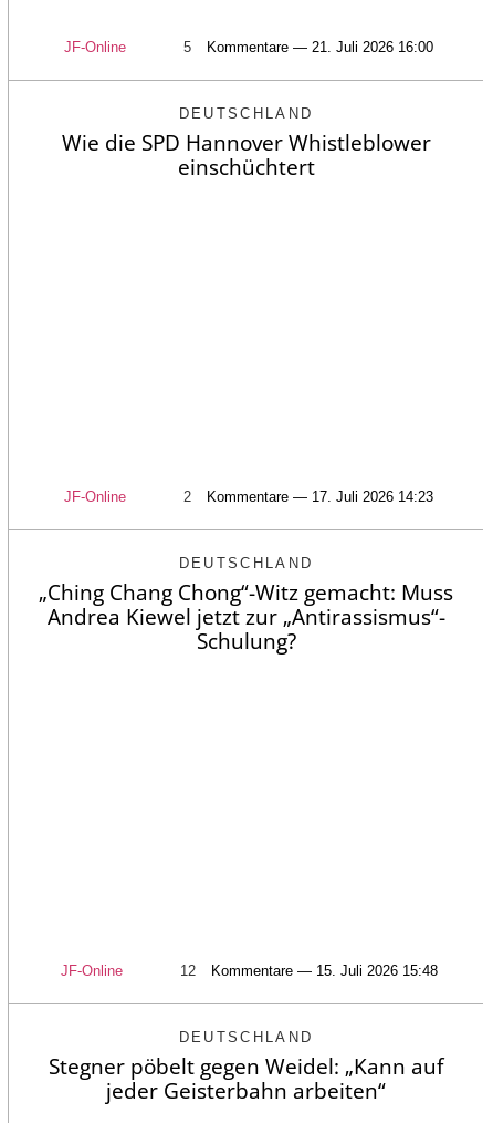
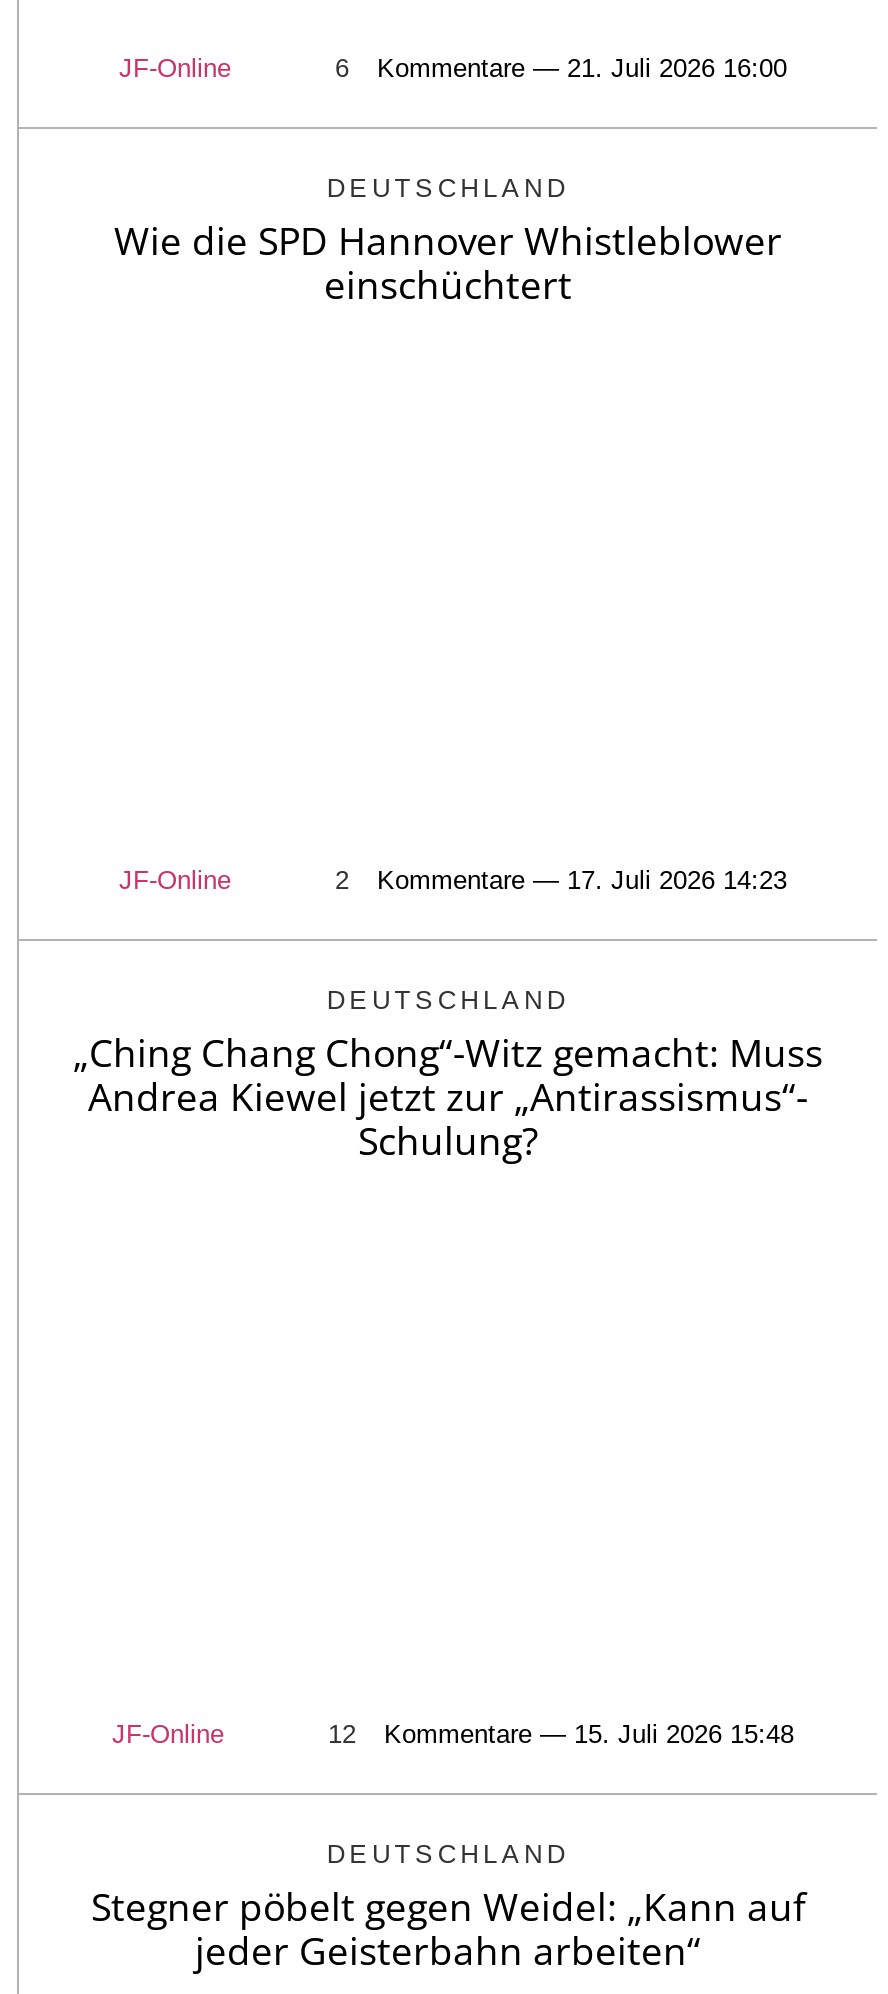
[179,39,433,56] 5 Kommentare — 21. Juli 2026 16:00 -> [327,53,787,83] 6 Kommentare — 21. Juli 2026 16:00

